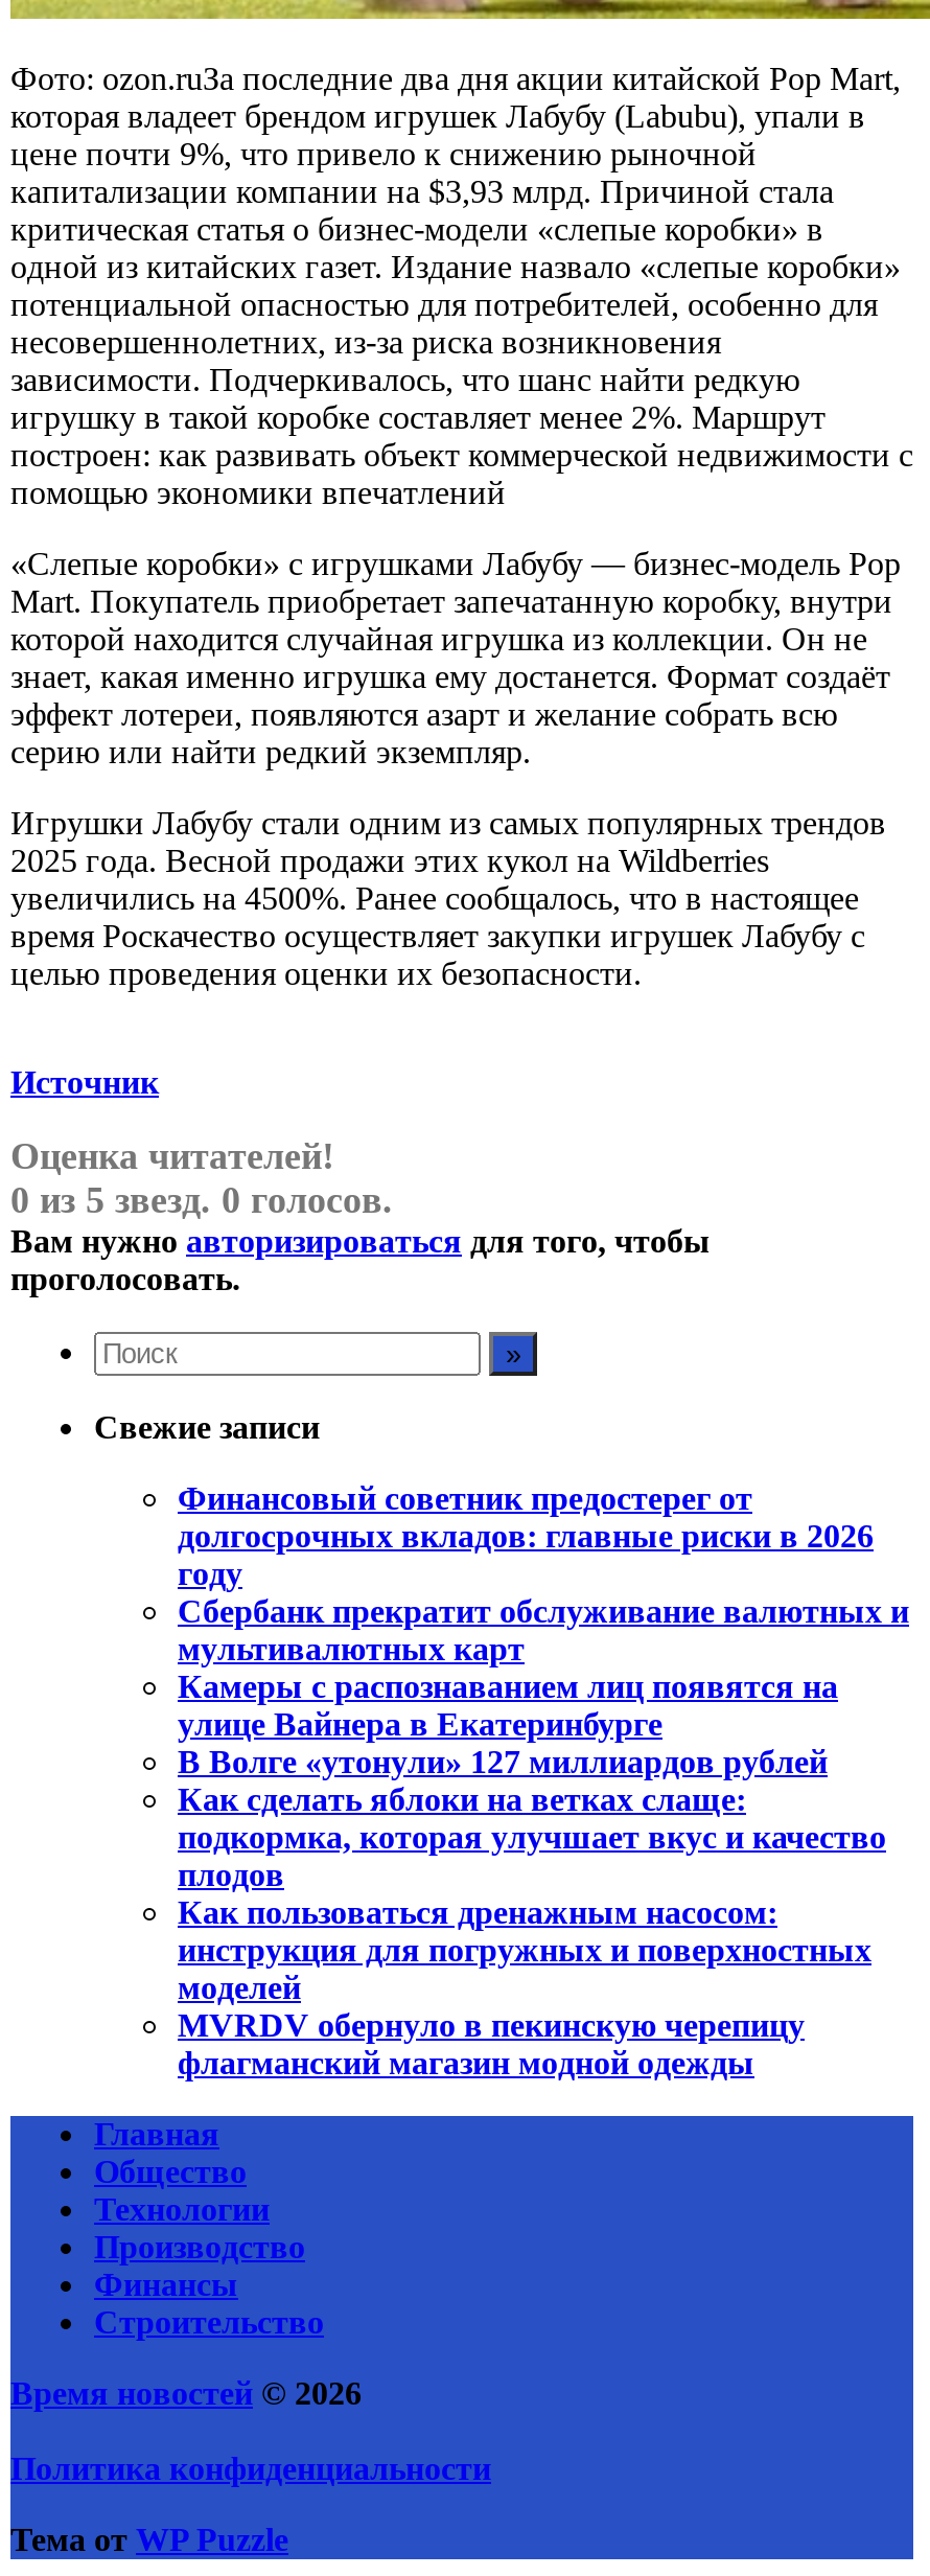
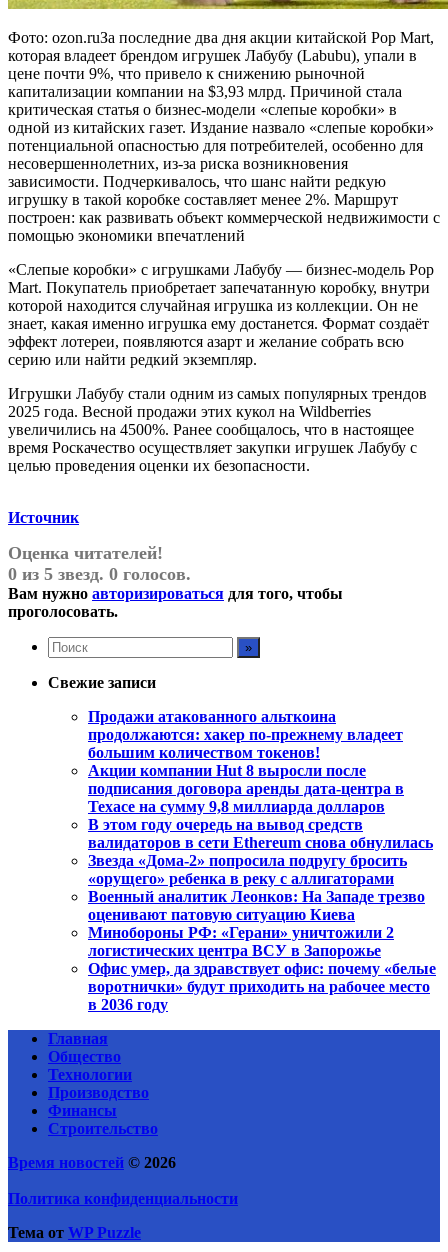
[178,1480,909,2080] Финансовый советник предостерег от | долгосрочных вкладов: главные риски в 2026 | году | Сбербанк прекратит обслуживание валютных и | мультивалютных карт | Камеры с распознаванием лиц появятся на | улице Вайнера в Екатеринбурге | В Волге «утонули» 127 миллиардов рублей | Как сделать яблоки на ветках слаще: | подкормка, которая улучшает вкус и качество | плодов | Как пользоваться дренажным насосом: | инструкция для погружных и поверхностных | моделей | MVRDV обернуло в пекинскую черепицу | флагманский магазин модной одежды -> [88,708,436,1013] Продажи атакованного альткоина | продолжаются: хакер по-прежнему владеет | большим количеством токенов! | Акции компании Hut 8 выросли после | подписания договора аренды дата-центра в | Техасе на сумму 9,8 миллиарда долларов | В этом году очередь на вывод средств | валидаторов в сети Ethereum снова обнулилась | Звезда «Дома-2» попросила подругу бросить | «орущего» ребенка в реку с аллигаторами | Военный аналитик Леонков: На Западе трезво | оценивают патовую ситуацию Киева | Минобороны РФ: «Герани» уничтожили 2 | логистических центра ВСУ в Запорожье | Офис умер, да здравствует офис: почему «белые | воротнички» будут приходить на рабочее место | в 2036 году

